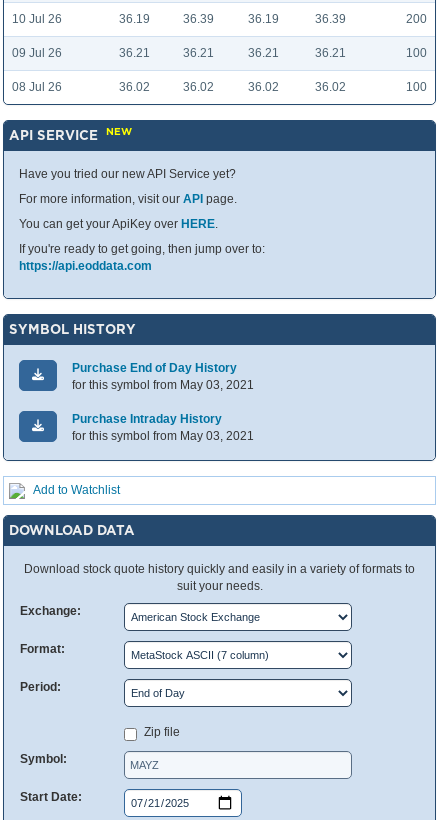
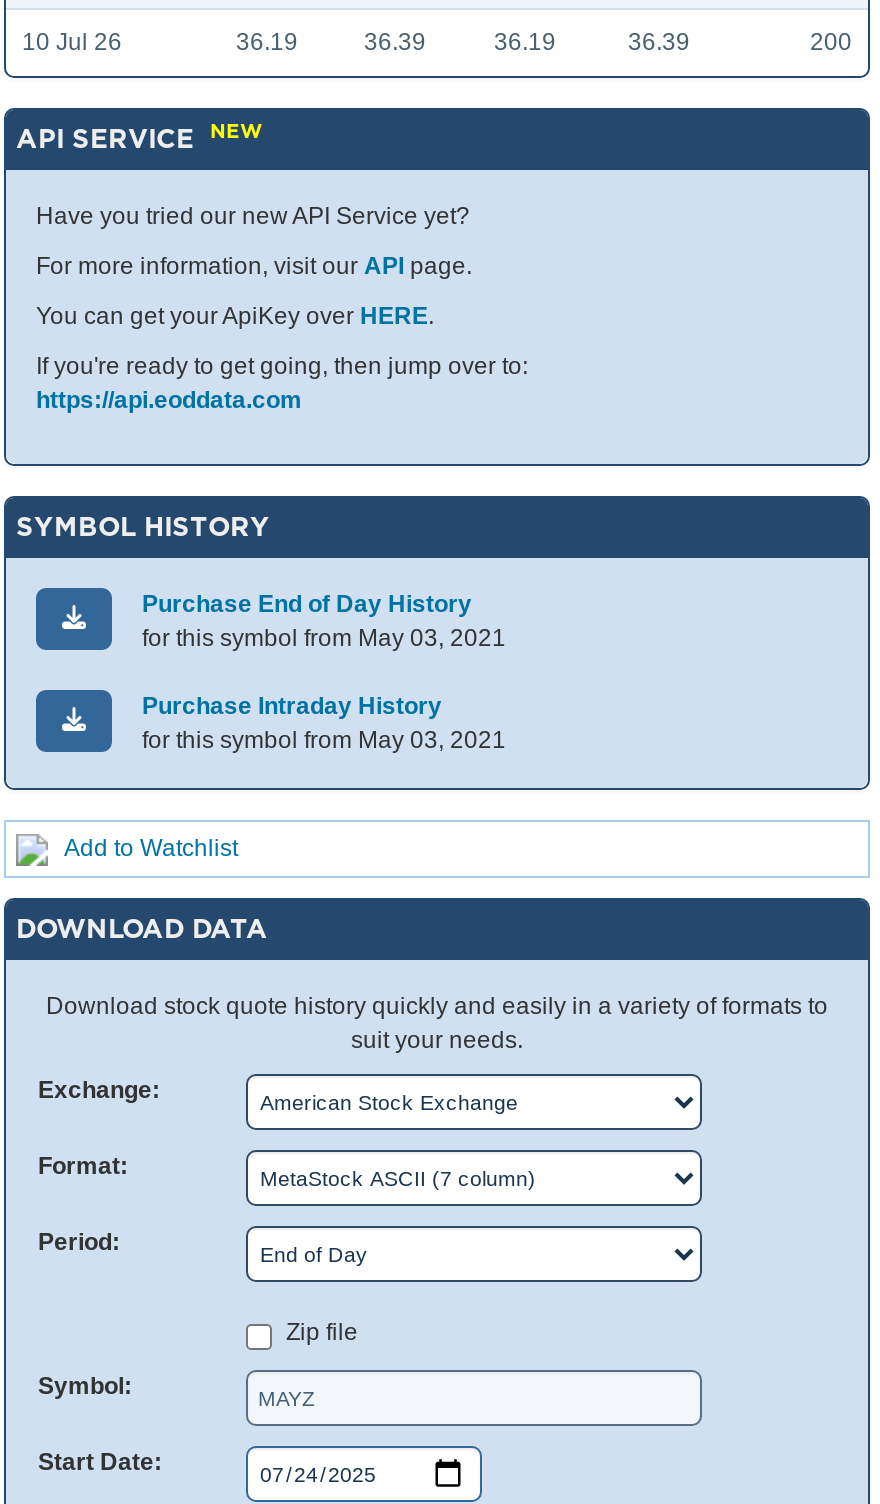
[12,46,427,94] 09 Jul 26 | 36.21 | 36.21 | 36.21 | 36.21 | 100 | 08 Jul 26 | 36.02 | 36.02 | 36.02 | 36.02 | 100 -> none

